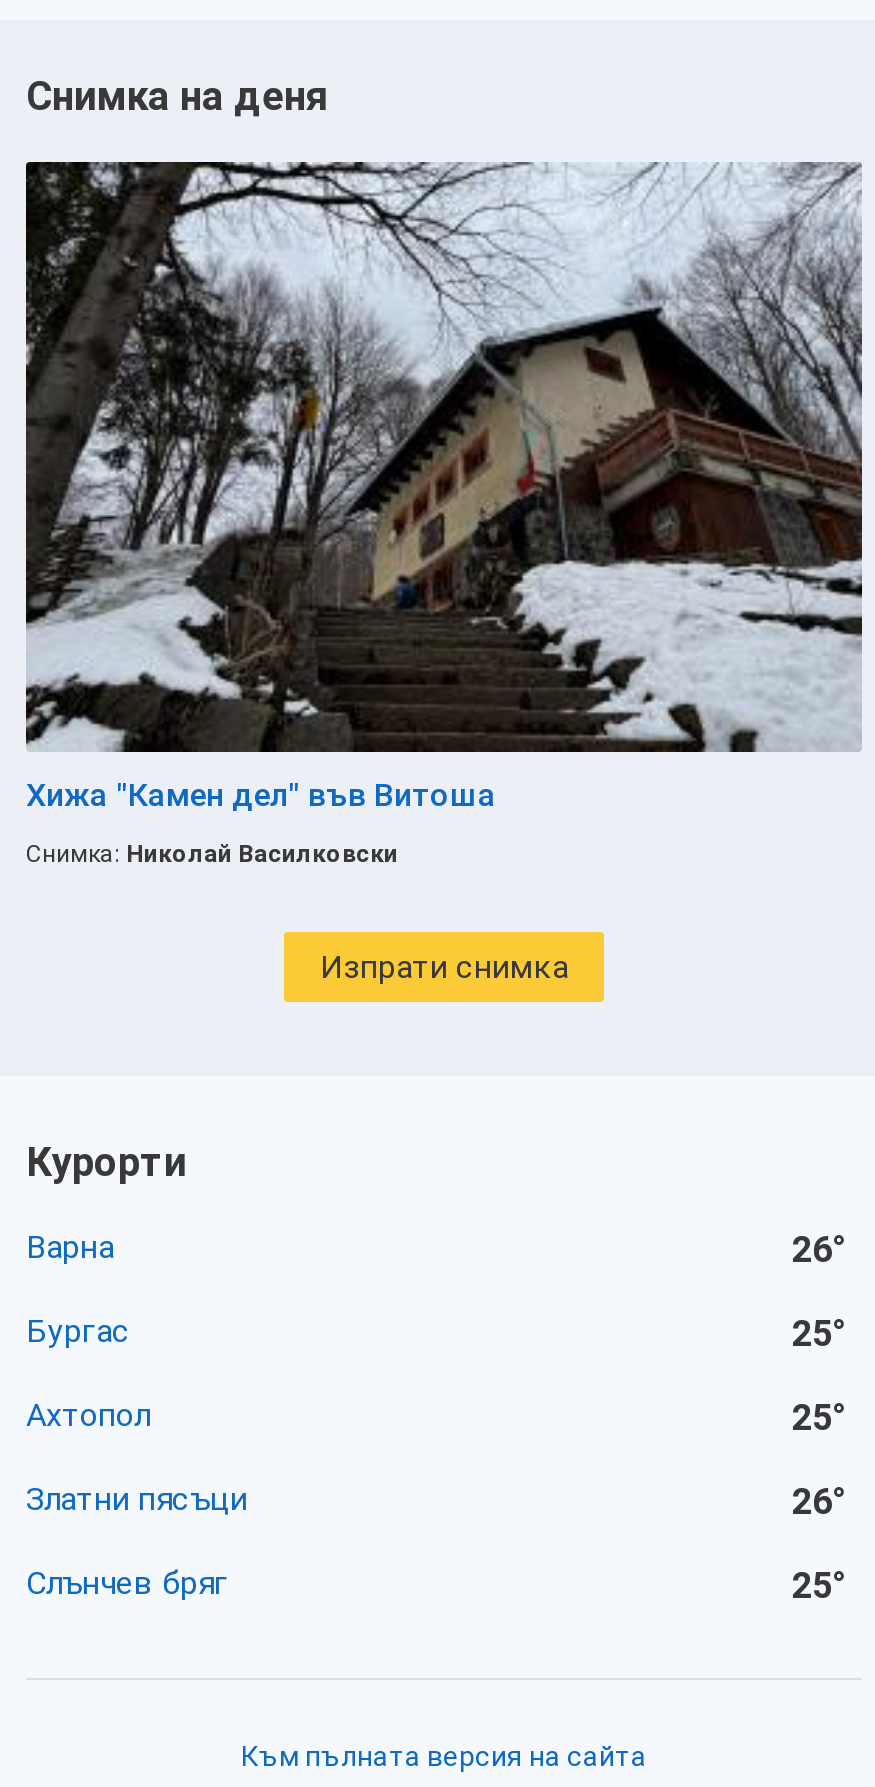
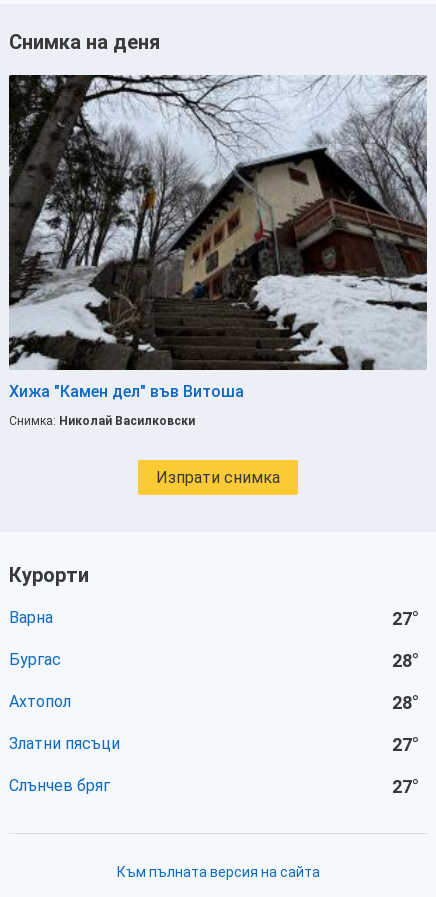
[792,1228,846,1270] 26° -> [392,608,419,629] 27°
[792,1312,846,1354] 25° -> [392,650,419,671] 28°
[792,1396,846,1438] 25° -> [392,692,419,713] 28°
[792,1480,846,1522] 26° -> [392,734,419,755] 27°
[792,1564,846,1606] 25° -> [392,776,419,797] 27°

